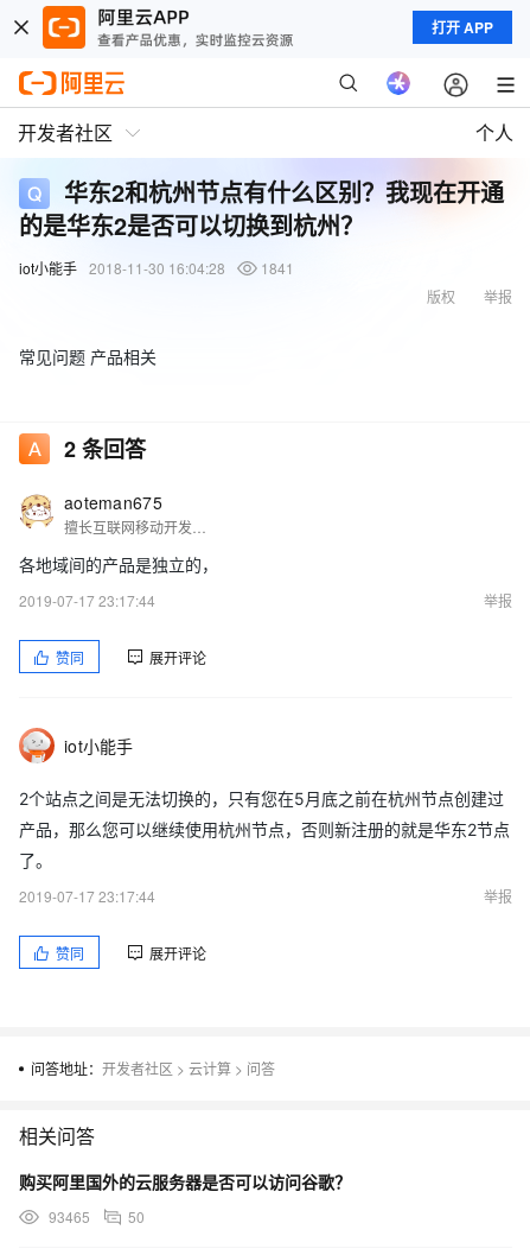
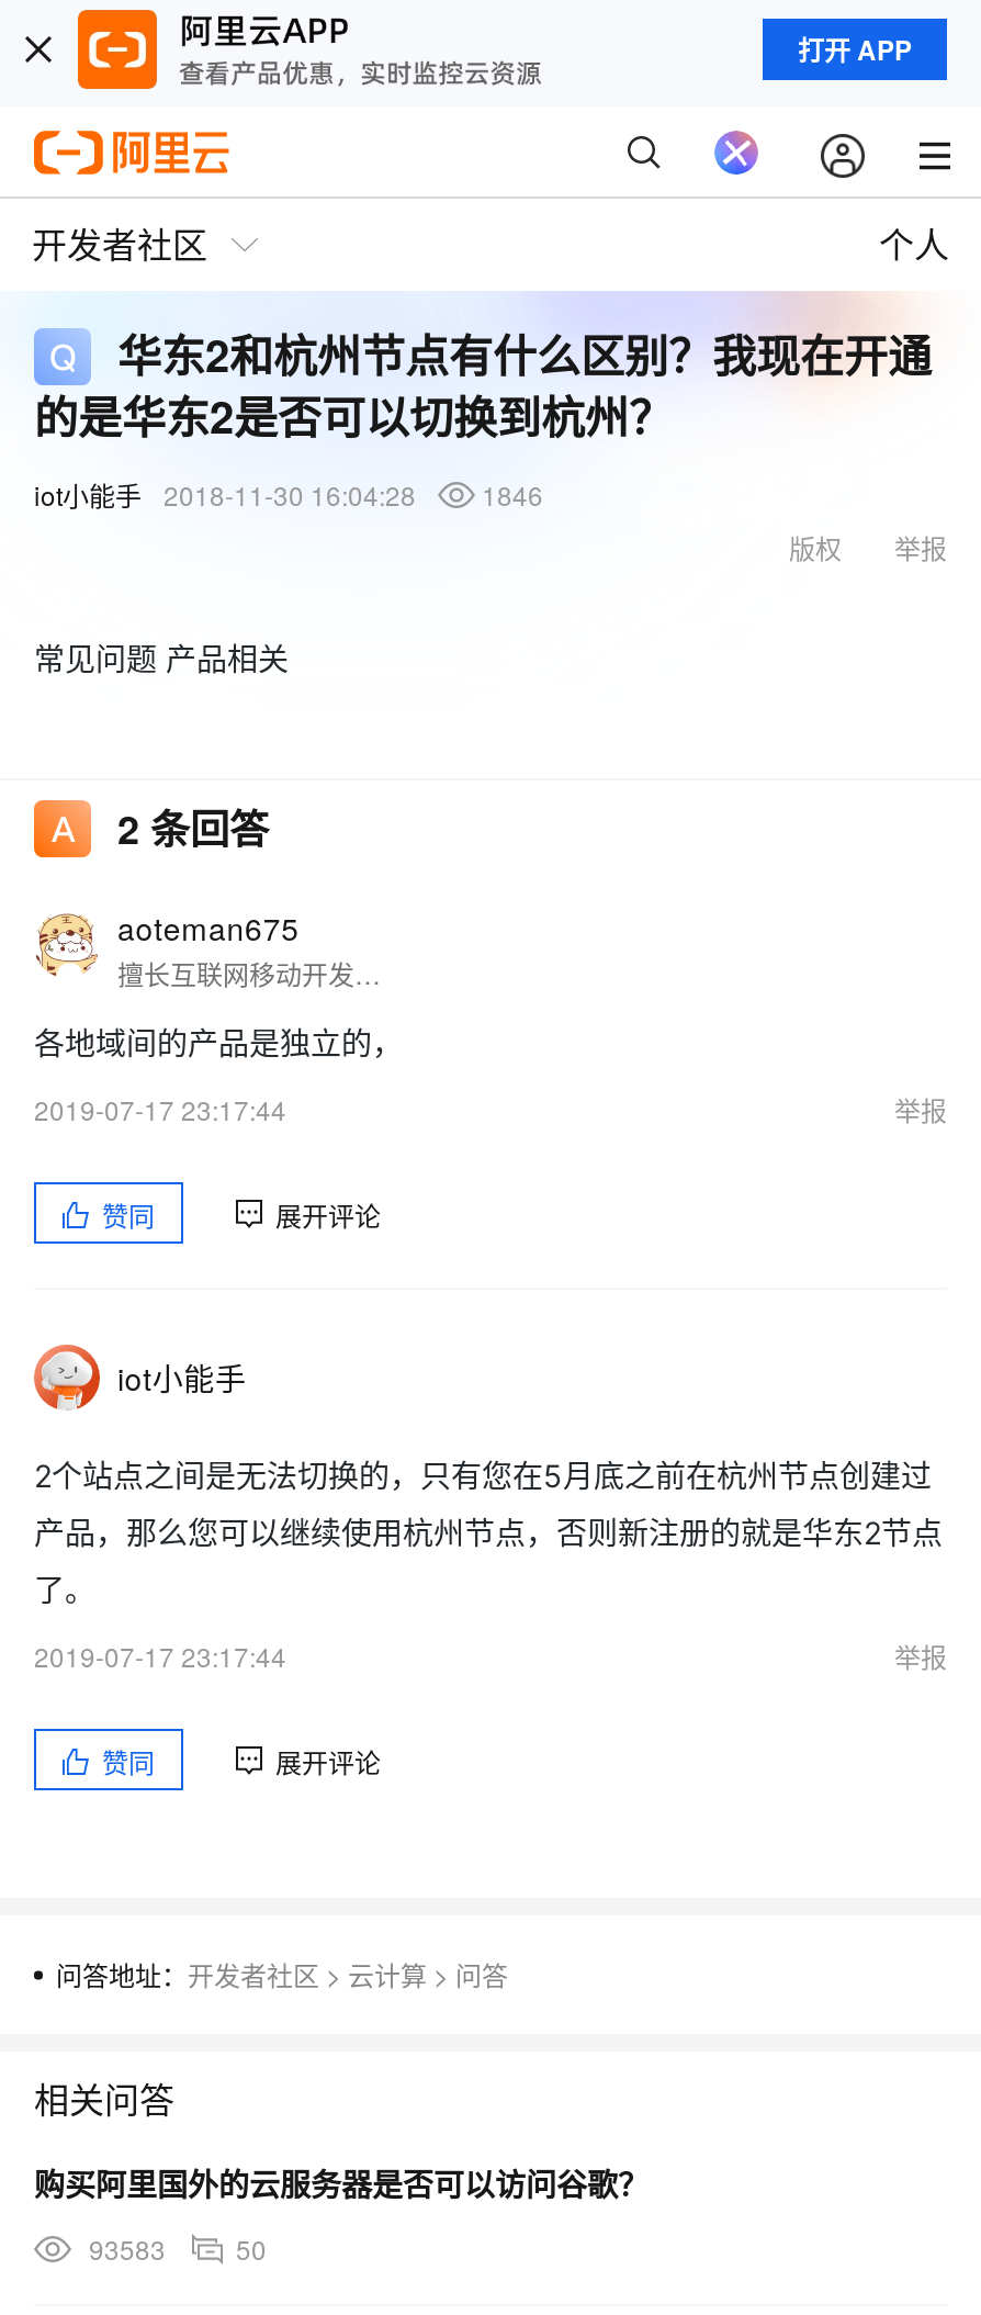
[19,258,294,278] iot小能手 2018-11-30 16:04:28 1841 -> [34,475,543,513] iot小能手 2018-11-30 16:04:28 1846
[49,1206,145,1227] 93465 50 -> [89,2229,267,2267] 93583 50

